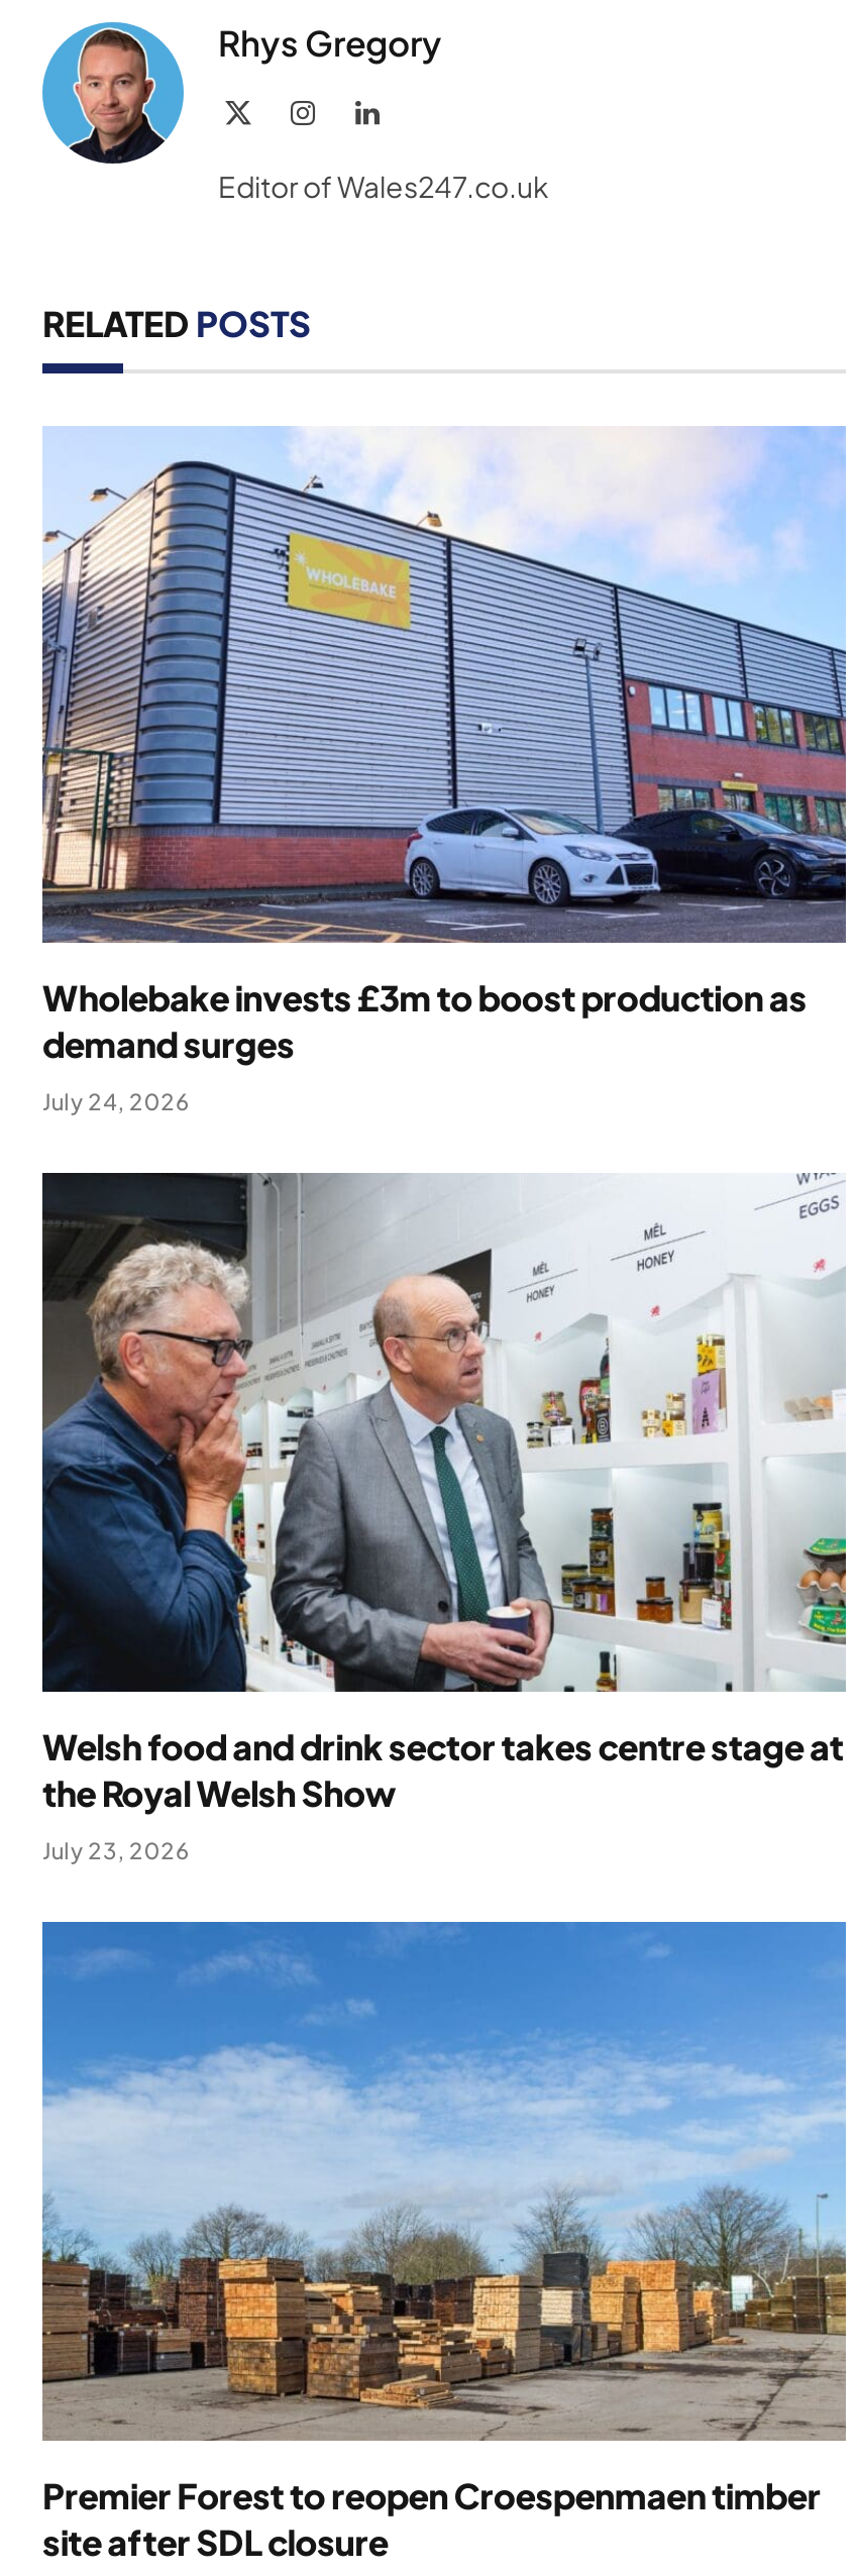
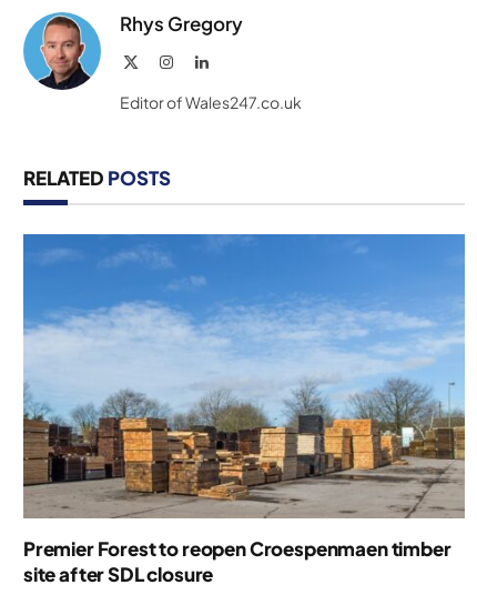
[40,426,848,1115] [image] | Wholebake invests £3m to boost production as | demand surges | July 24, 2026 -> none
[40,1171,848,1864] [image] | Welsh food and drink sector takes centre stage at | the Royal Welsh Show | July 23, 2026 -> none

